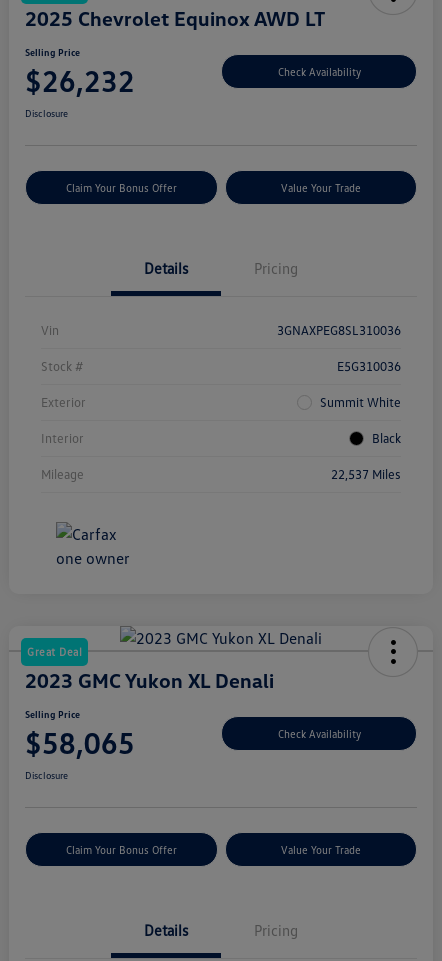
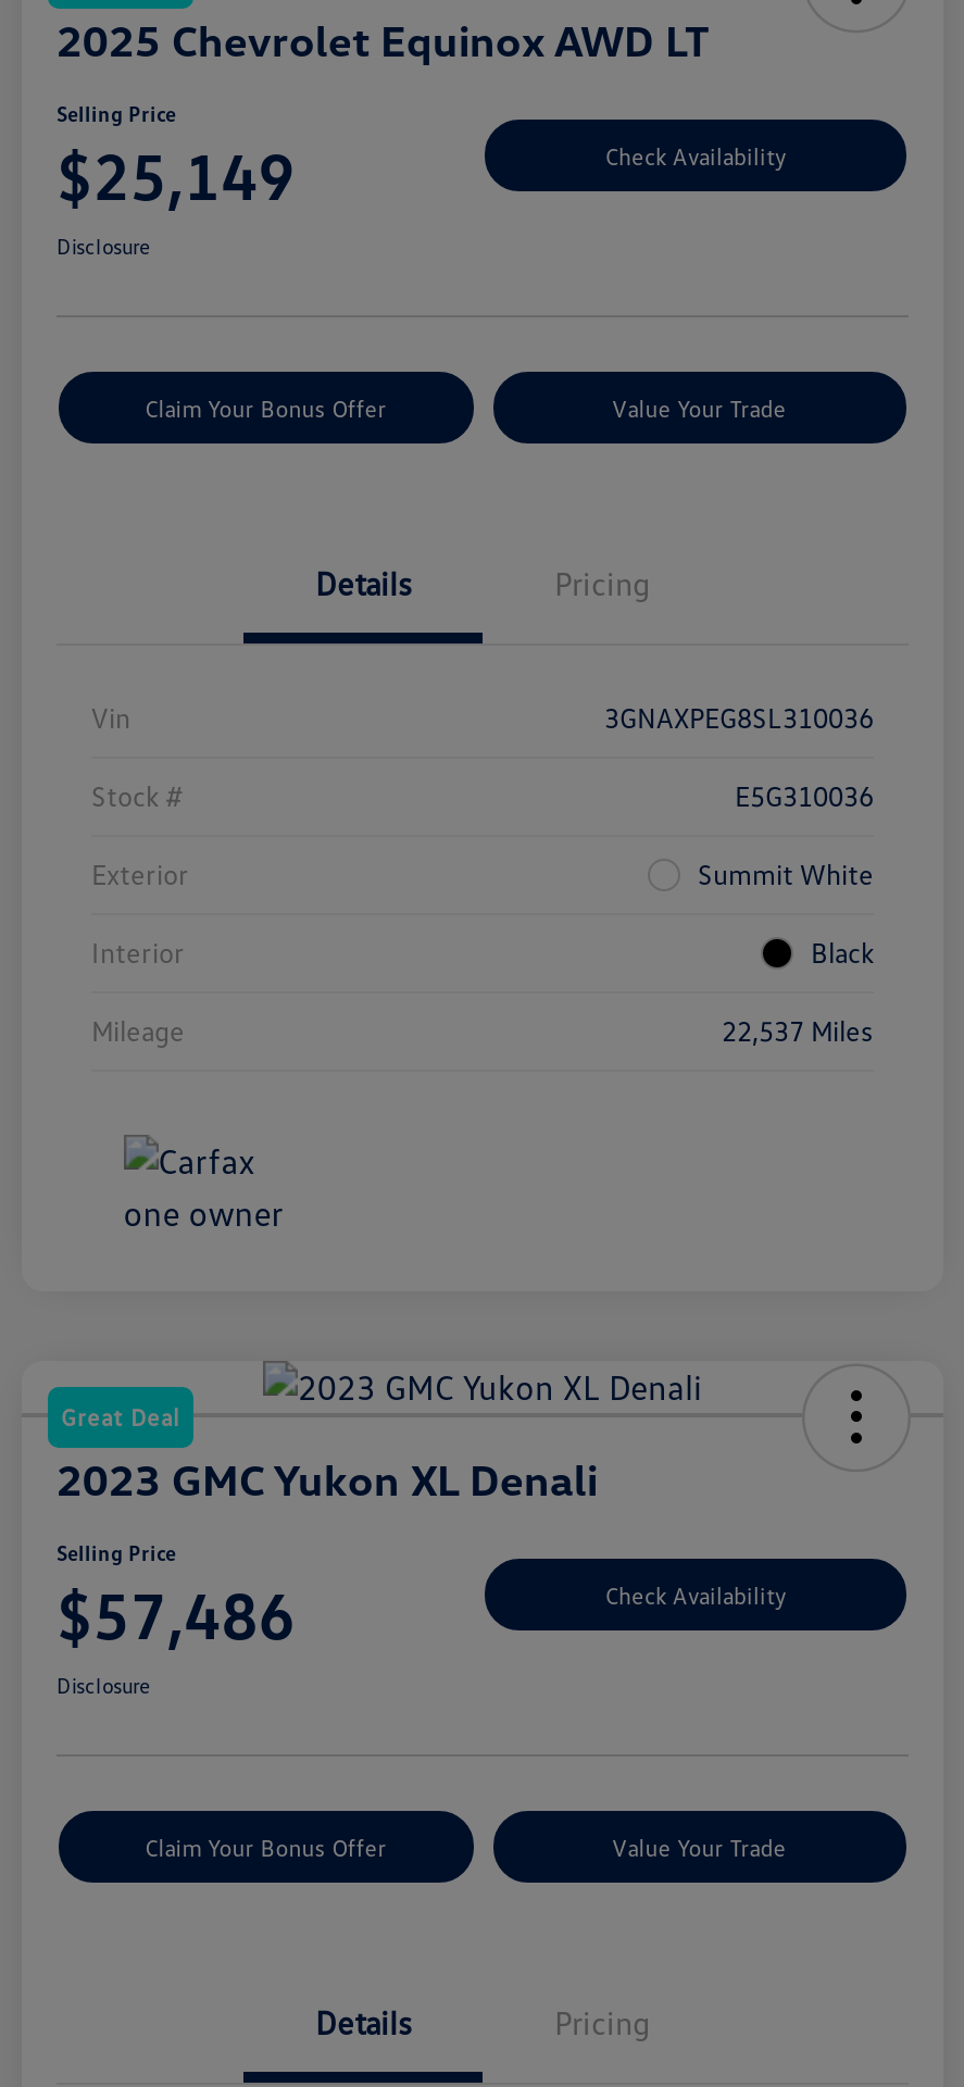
[25,62,135,99] $26,232 -> [57,135,296,216] $25,149
[25,724,135,761] $58,065 -> [57,1574,296,1655] $57,486

